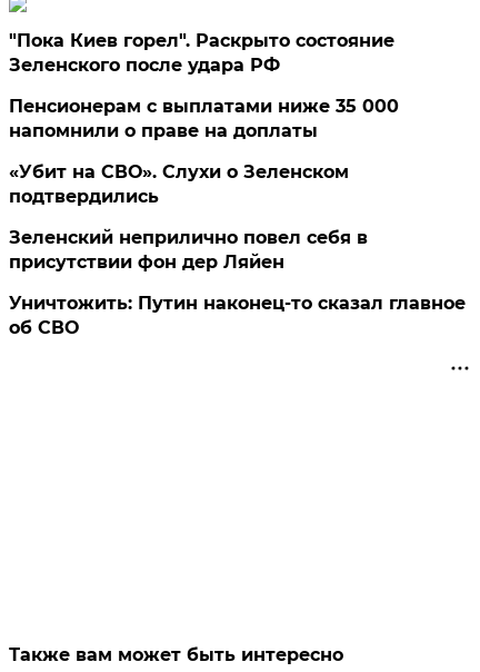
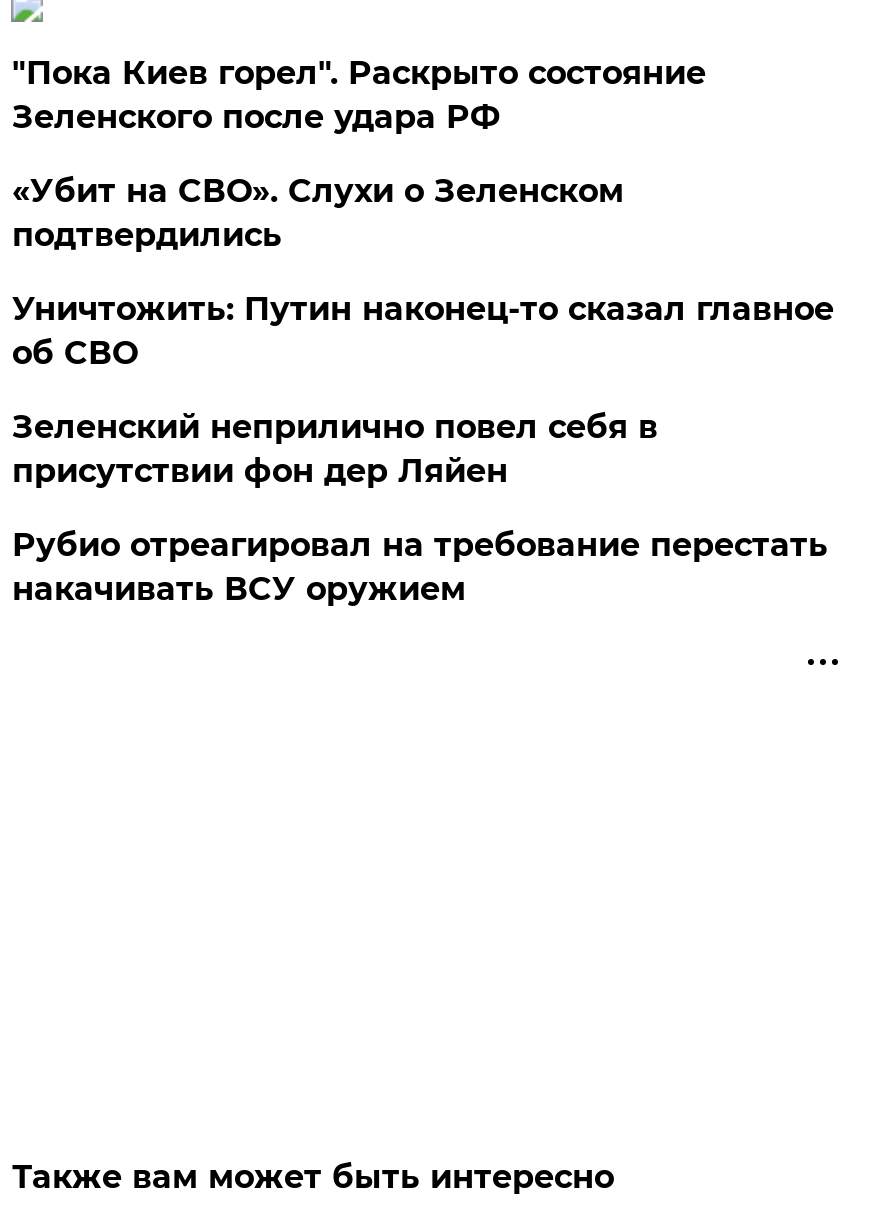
[9,96,399,141] Пенсионерам с выплатами ниже 35 000 | напомнили о праве на доплаты -> none
moved [9,161,349,207] -> [12,172,624,254]: «Убит на СВО». Слухи о Зеленском | подтвердились
none -> [12,526,828,608] Рубио отреагировал на требование перестать | накачивать ВСУ оружием
moved [9,293,466,338] -> [12,290,834,372]: Уничтожить: Путин наконец-то сказал главное | об СВО

